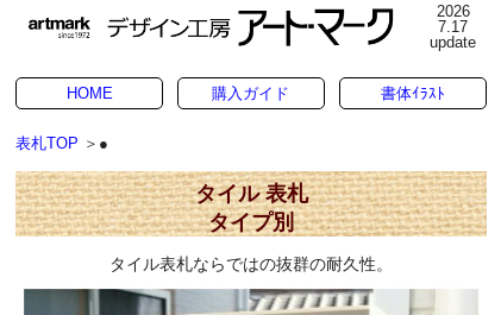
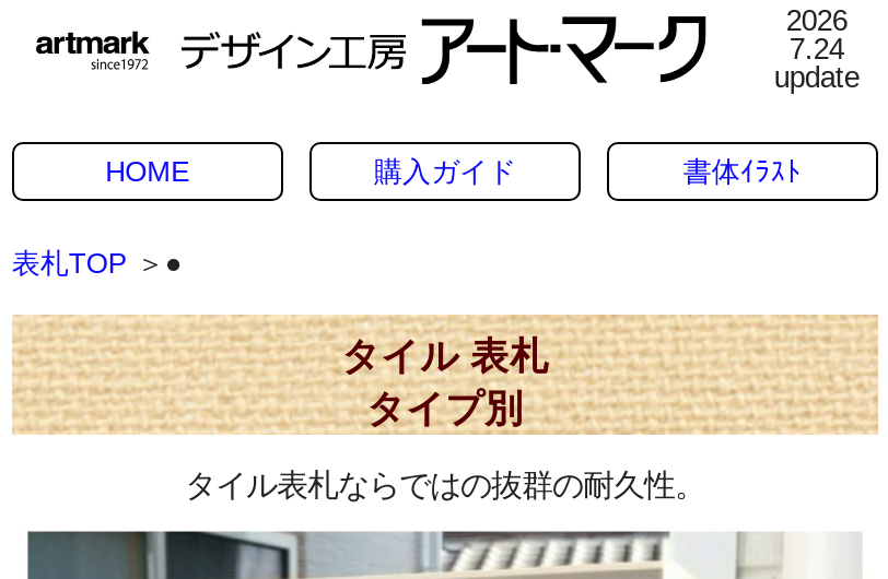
[438,18,468,36] 7.17 -> [789,33,844,66] 7.24

